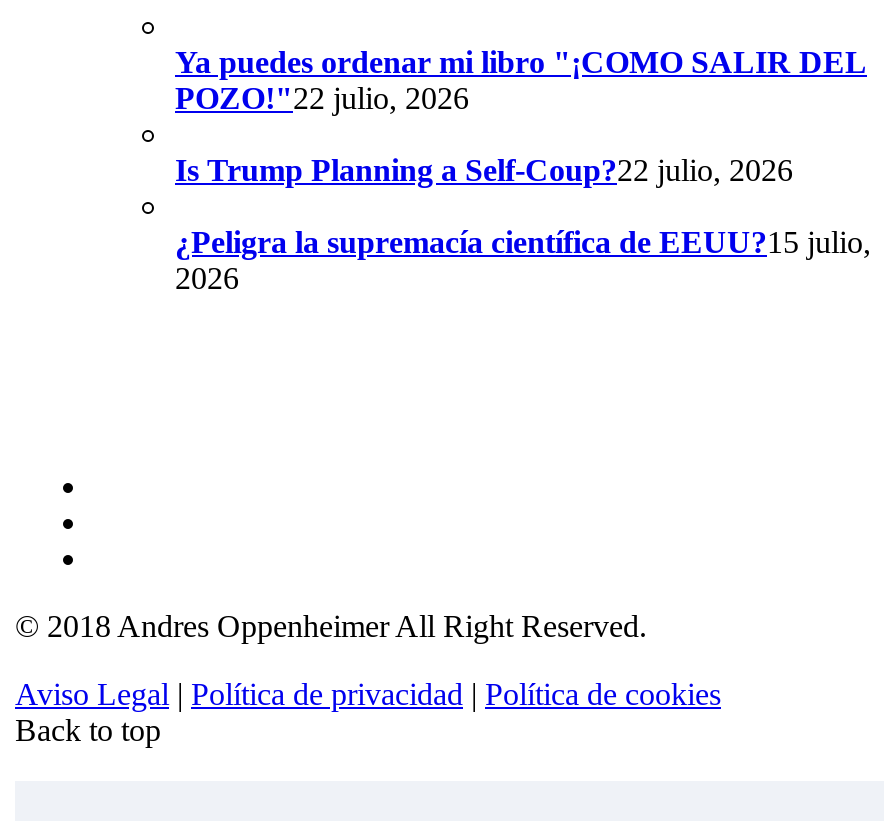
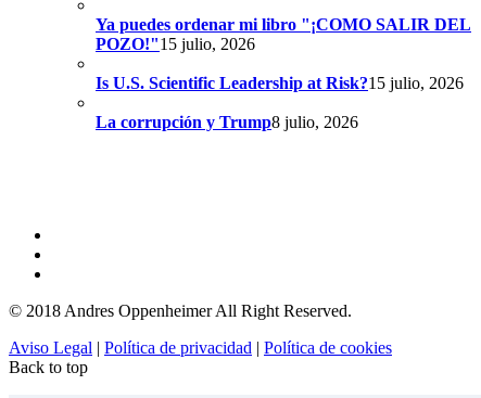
[175,81,469,115] POZO!"22 julio, 2026 -> [96,35,255,53] POZO!"15 julio, 2026
[175,153,793,187] Is Trump Planning a Self-Coup?22 julio, 2026 -> [96,74,464,92] Is U.S. Scientific Leadership at Risk?15 julio, 2026
[175,225,871,295] ¿Peligra la supremacía científica de EEUU?15 julio, | 2026 -> [96,113,358,131] La corrupción y Trump8 julio, 2026

